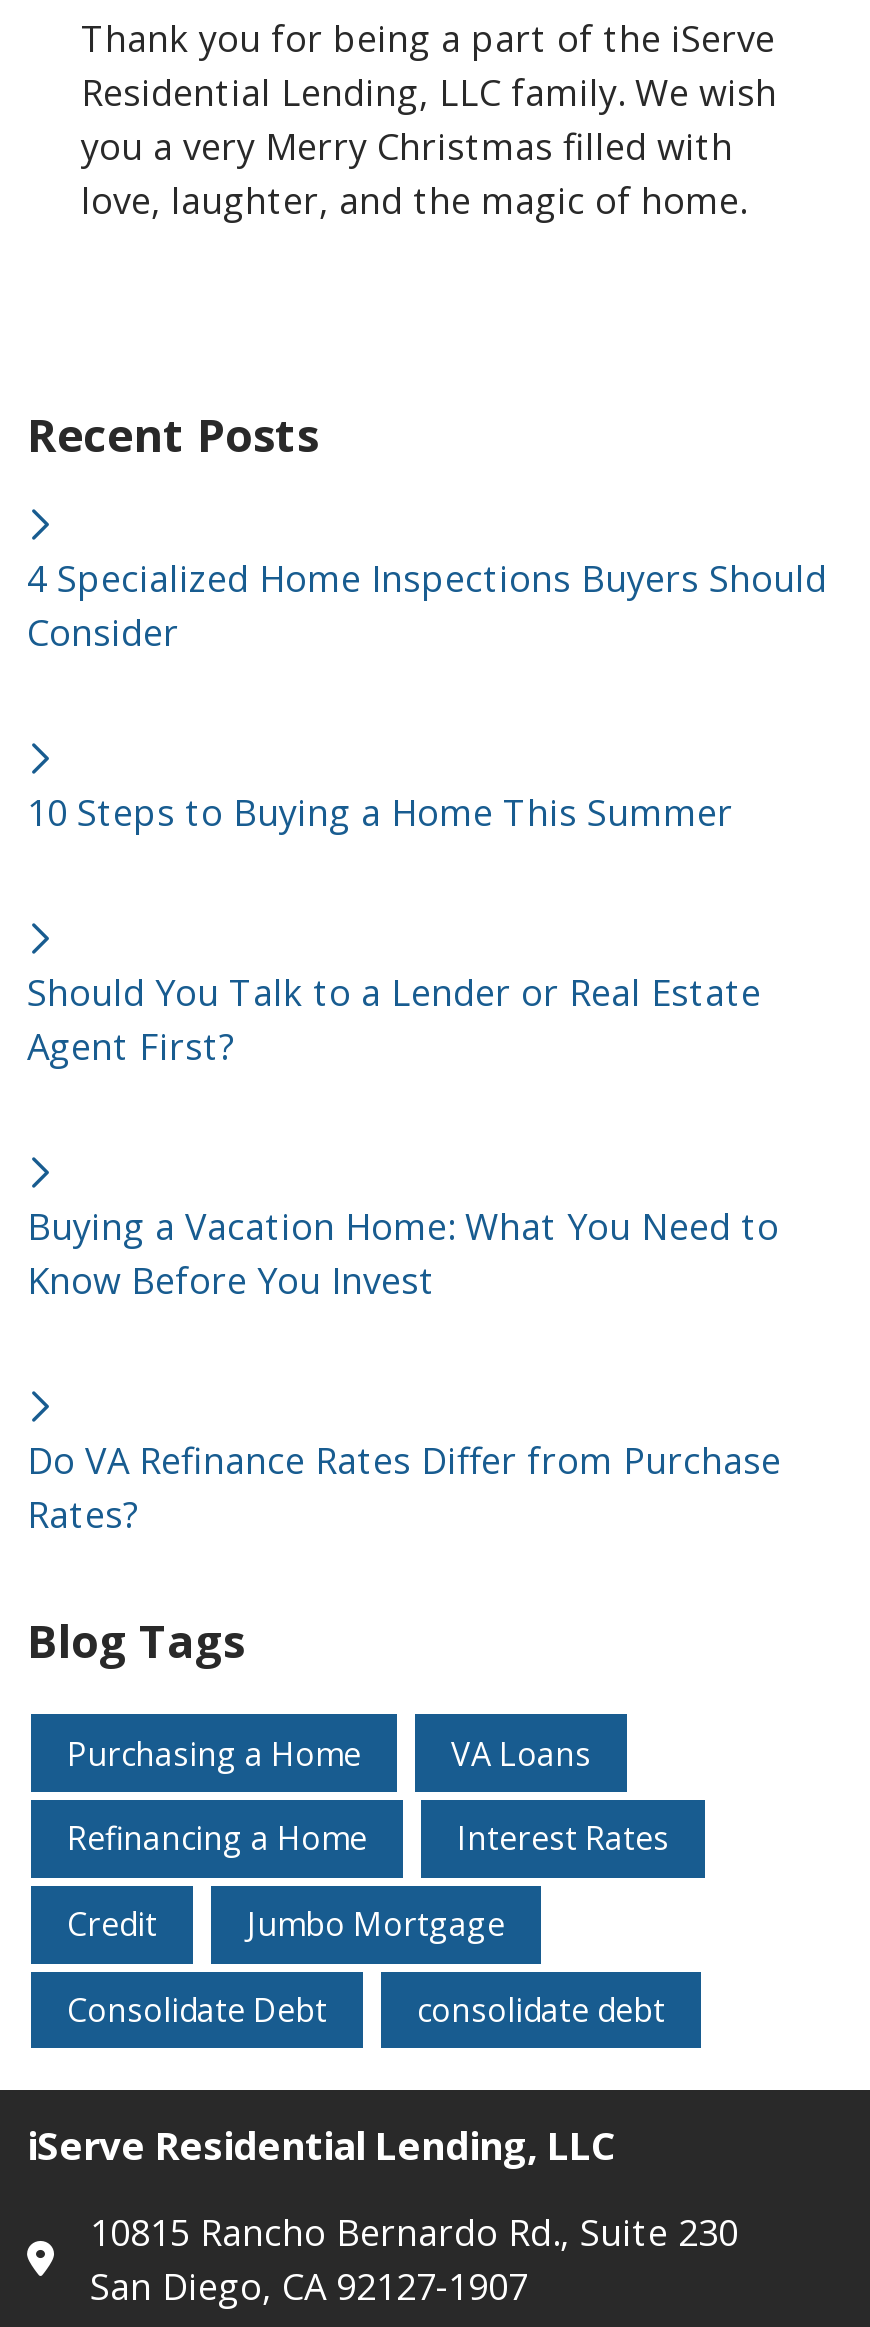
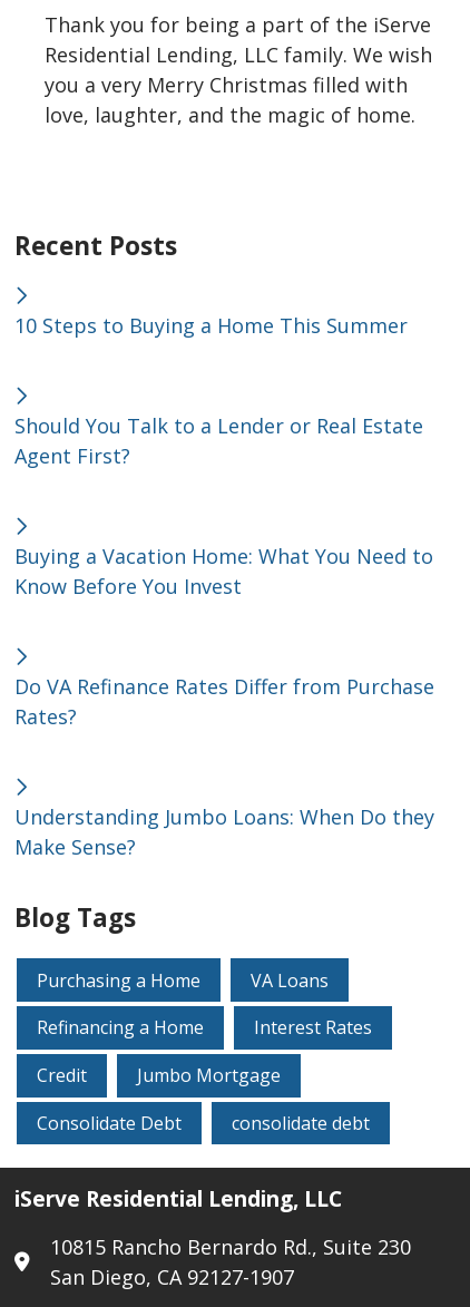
[27,553,827,655] 4 Specialized Home Inspections Buyers Should | Consider -> none
moved [27,787,781,1537] -> [14,312,434,729]: 10 Steps to Buying a Home This Summer | Should You Talk to a Lender or Real Estate | Agent First? | Buying a Vacation Home: What You Need to | Know Before You Invest | Do VA Refinance Rates Differ from Purchase | Rates?
none -> [14,803,434,860] Understanding Jumbo Loans: When Do they | Make Sense?

